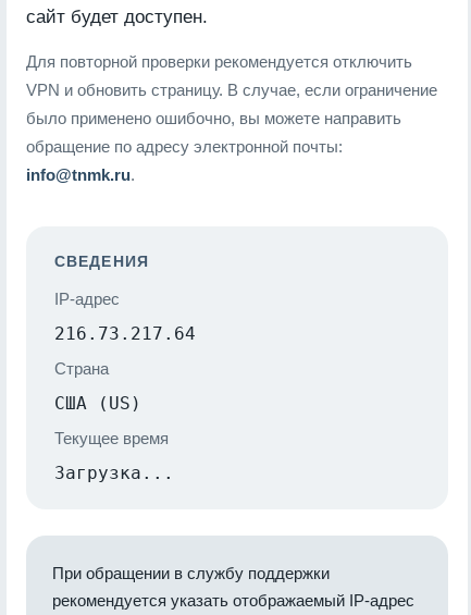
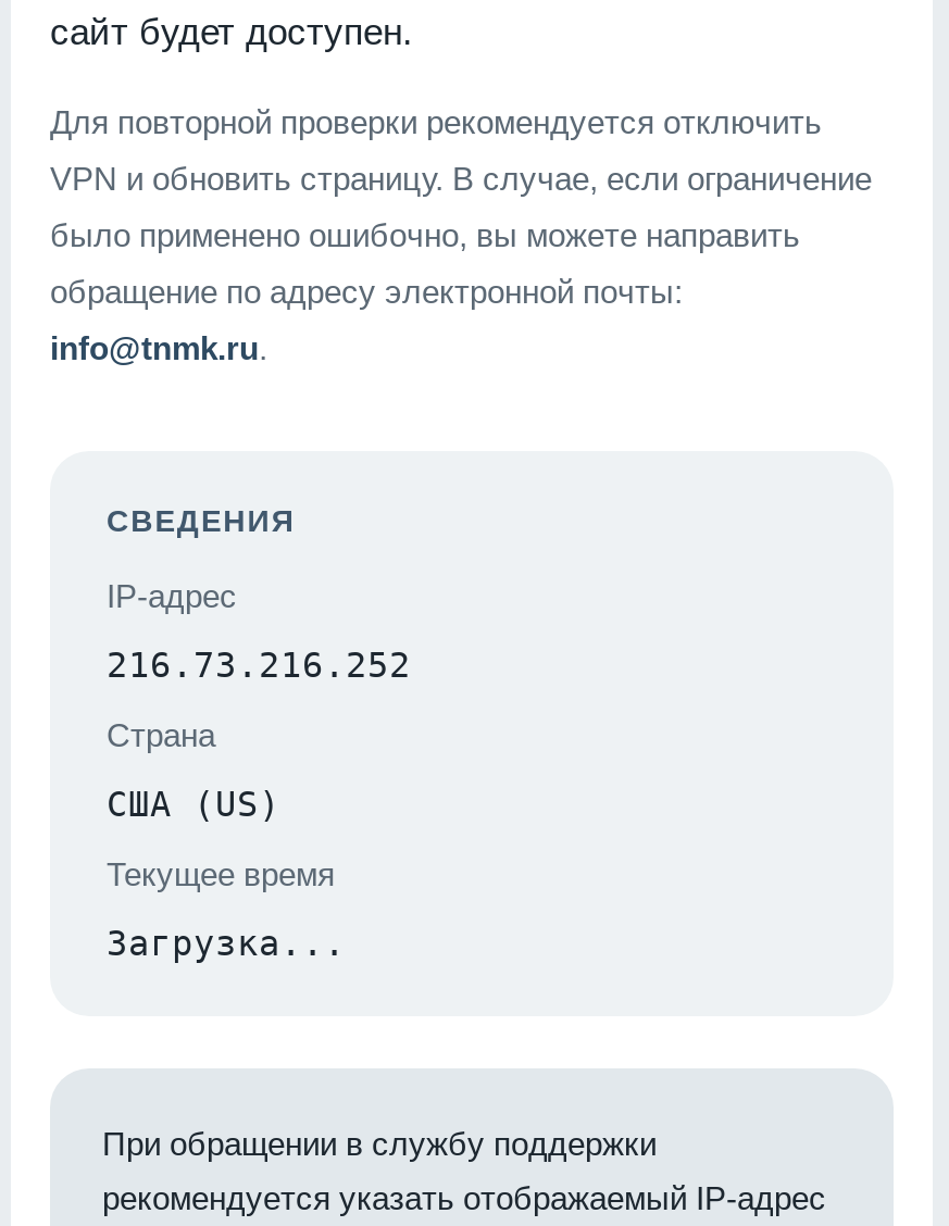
[54,323,196,343] 216.73.217.64 -> [107,643,411,685] 216.73.216.252

